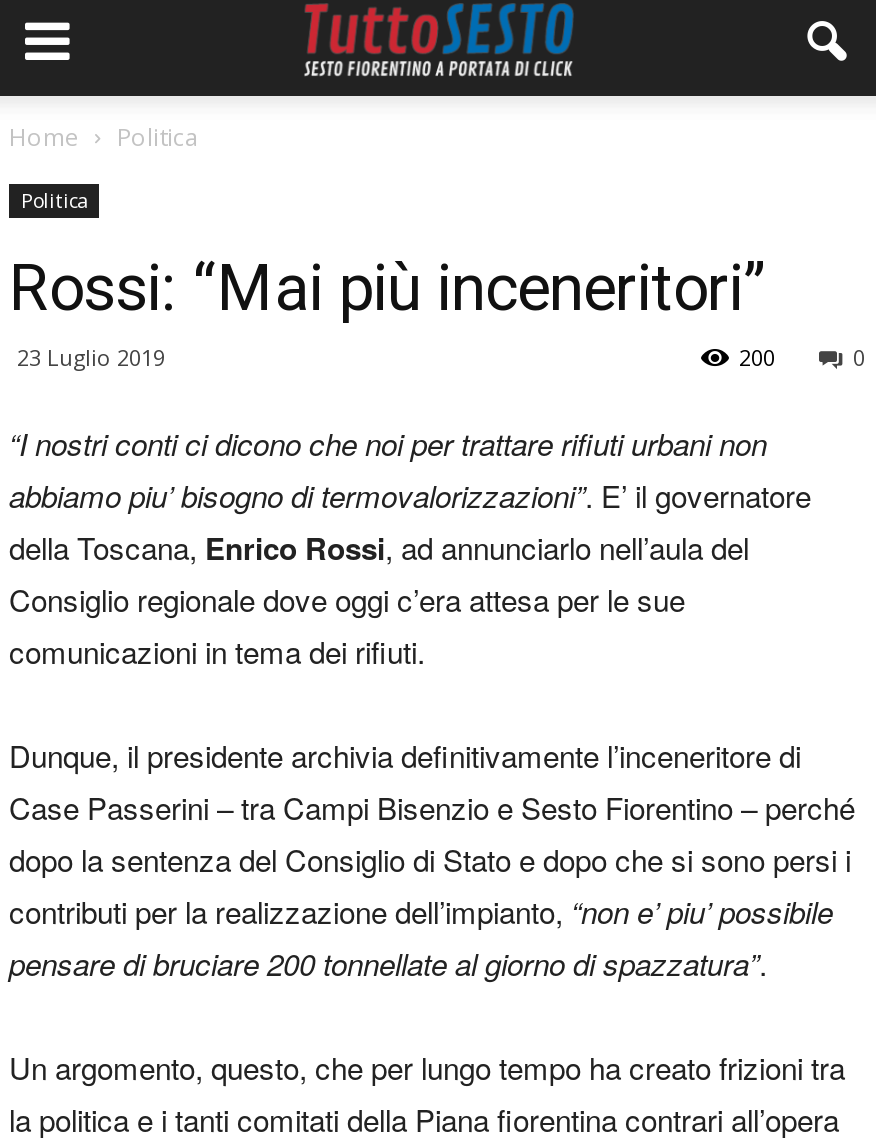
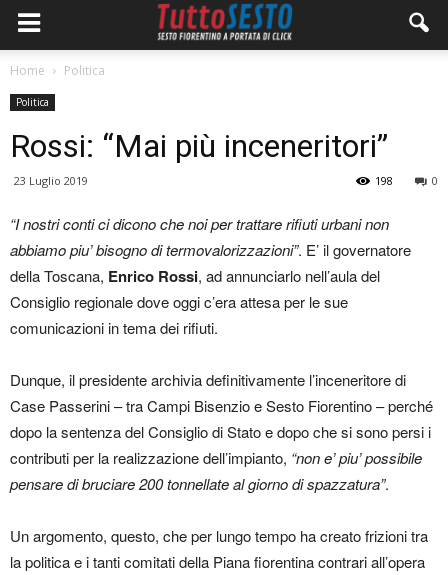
[739,342,775,372] 200 -> [375,173,393,188] 198

